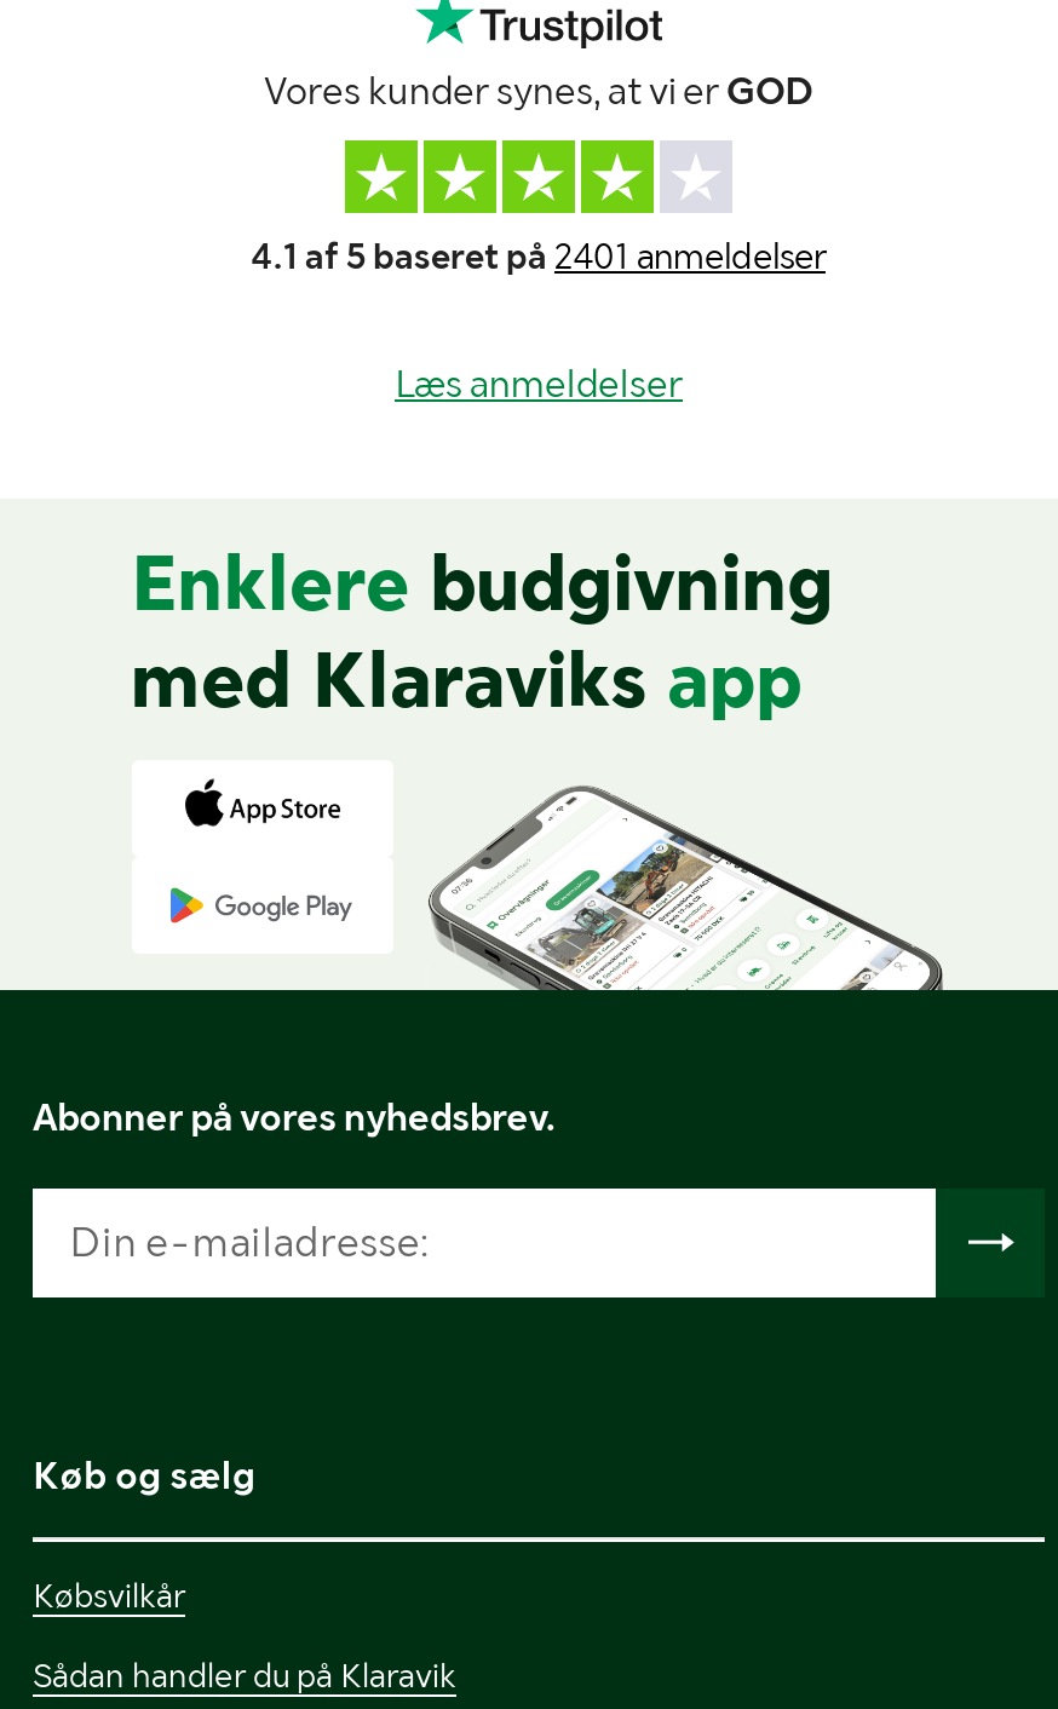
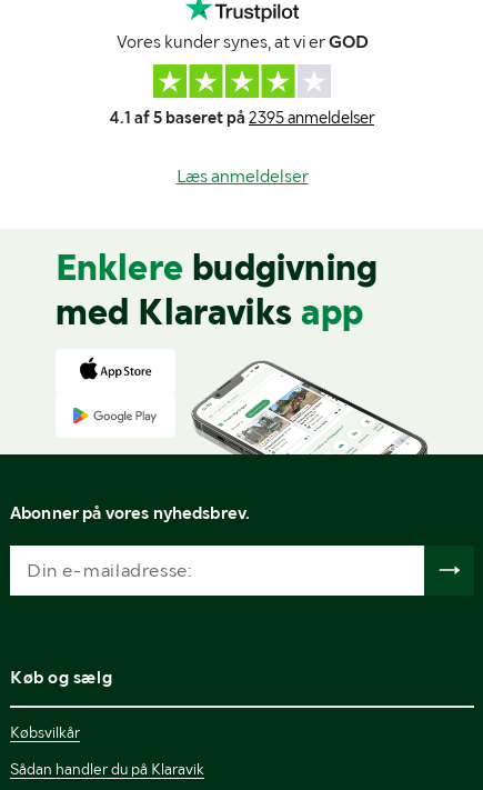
[252,234,826,278] 4.1 af 5 baseret på 2401 anmeldelser -> [110,108,374,128] 4.1 af 5 baseret på 2395 anmeldelser

